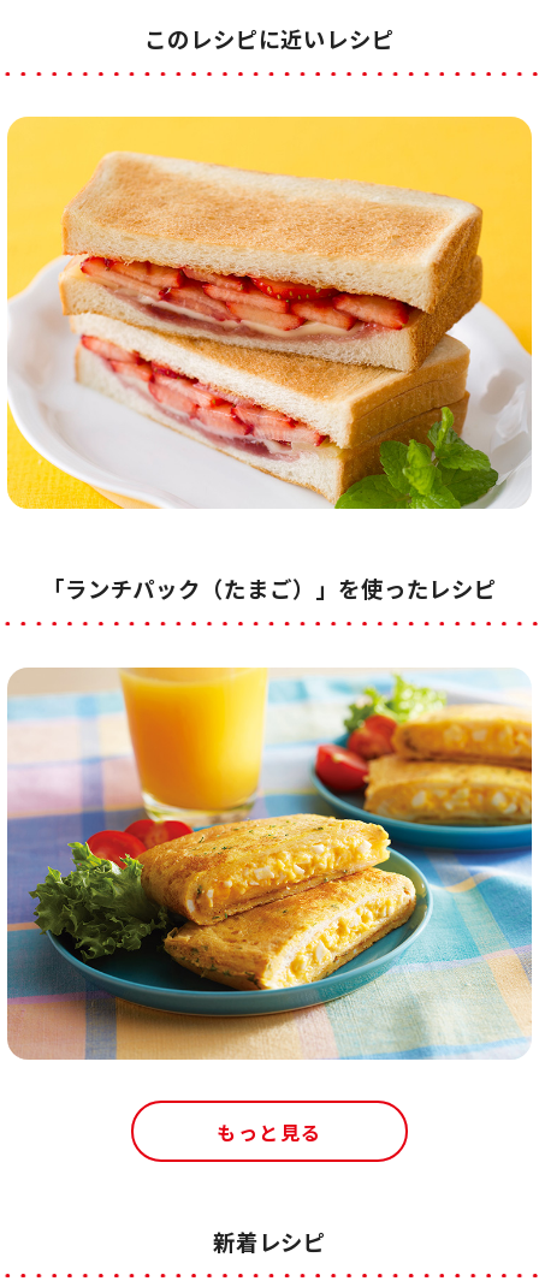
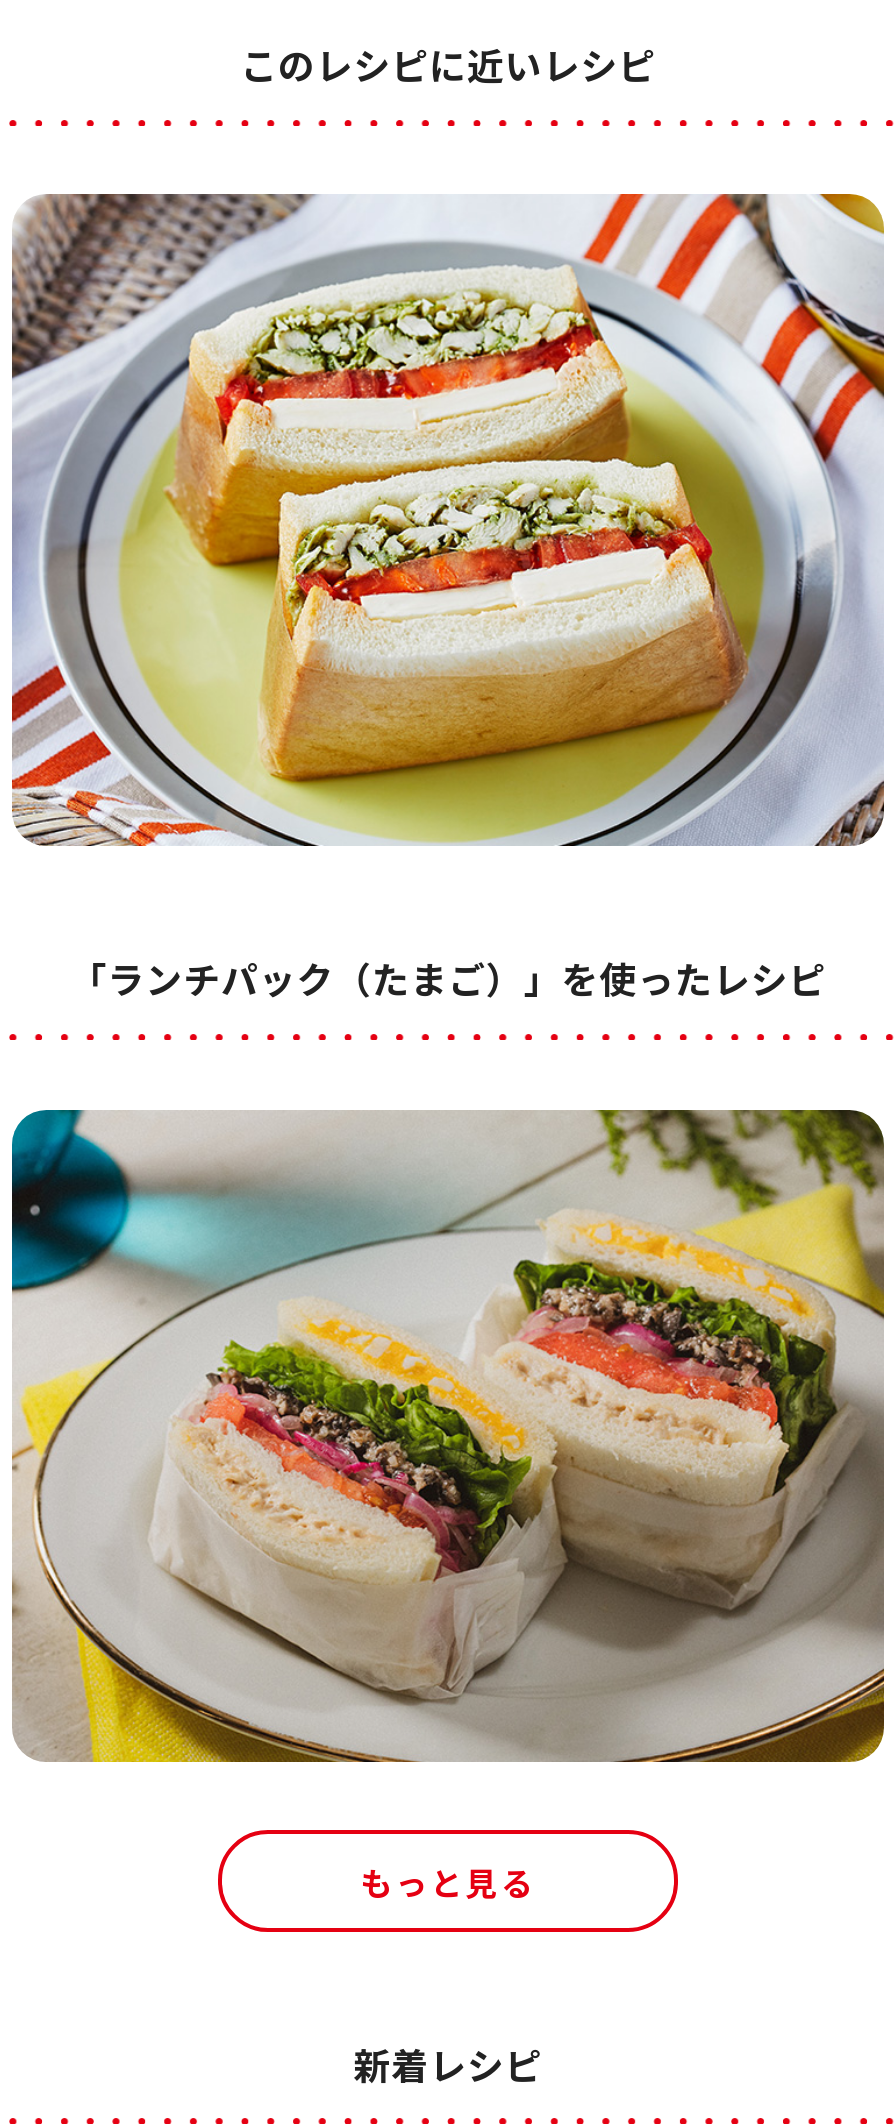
[6,115,533,510] [image] -> [10,192,886,848] [image]
[6,666,533,1061] [image] -> [10,1108,886,1764] [image]

